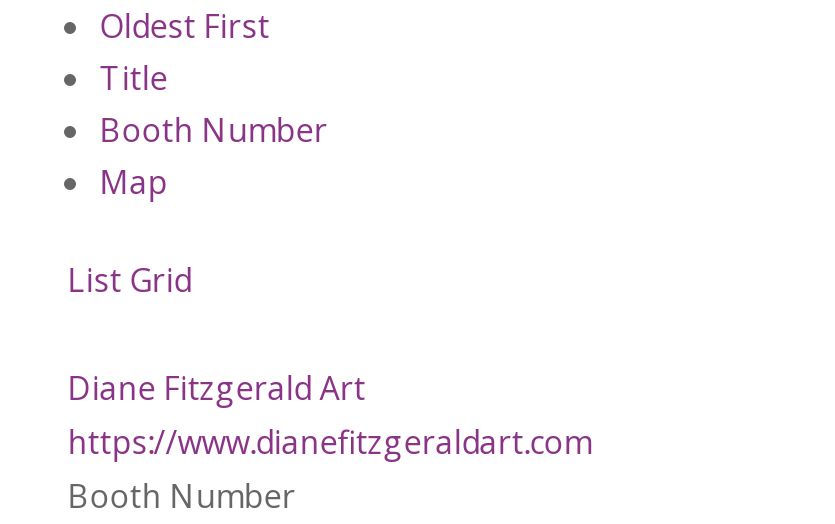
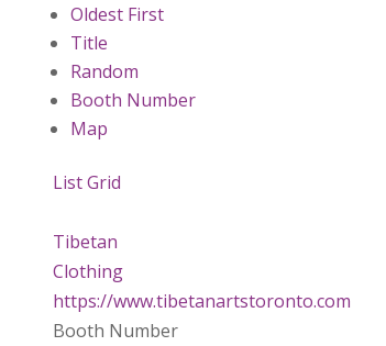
none -> [70,59,138,83] Random
[68,366,592,464] Diane Fitzgerald Art | https://www.dianefitzgeraldart.com -> [53,229,351,313] Tibetan | Clothing | https://www.tibetanartstoronto.com

